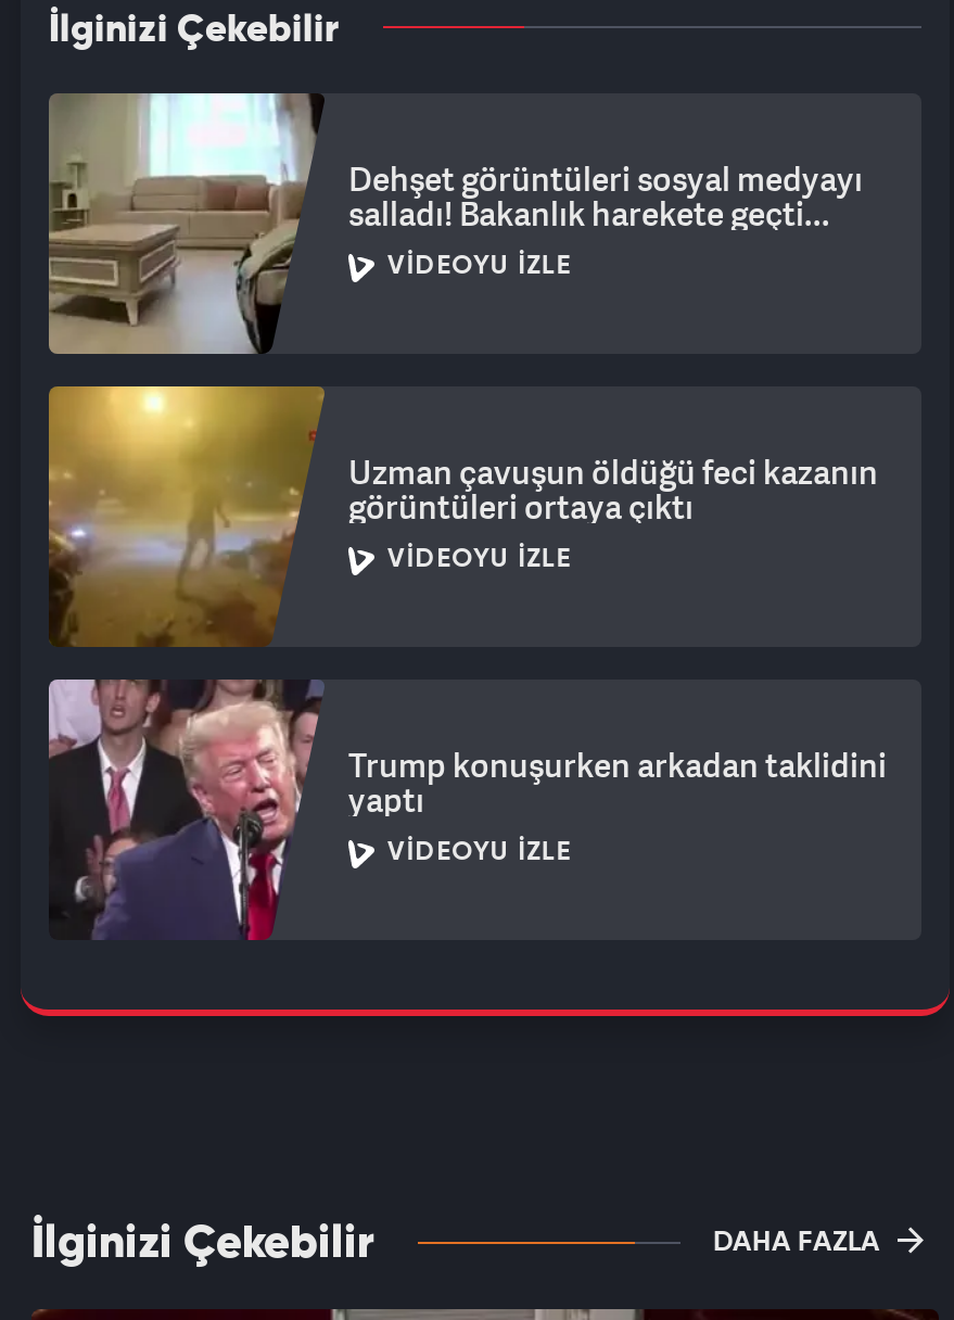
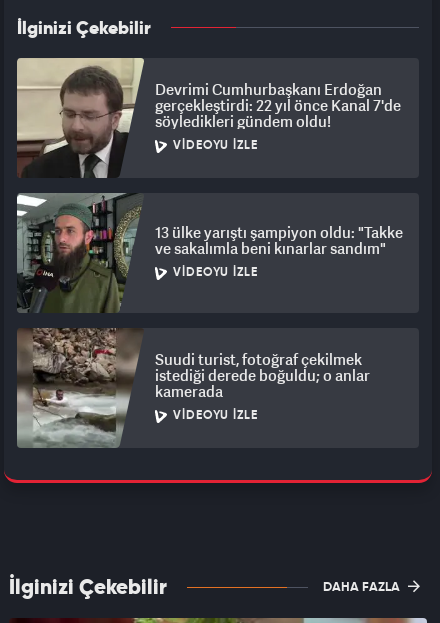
[49,91,863,356] [image] | Dehşet görüntüleri sosyal medyayı | salladı! Bakanlık harekete geçti... -> [17,57,401,178] [image] | Devrimi Cumhurbaşkanı Erdoğan | gerçekleştirdi: 22 yıl önce Kanal 7'de | söyledikleri gündem oldu!
[49,384,878,647] [image] | Uzman çavuşun öldüğü feci kazanın | görüntüleri ortaya çıktı -> [16,192,403,313] [image] | 13 ülke yarıştı şampiyon oldu: "Takke | ve sakalımla beni kınarlar sandım"
[47,677,887,942] [image] | Trump konuşurken arkadan taklidini | yaptı -> [16,327,370,449] [image] | Suudi turist, fotoğraf çekilmek | istediği derede boğuldu; o anlar | kamerada

